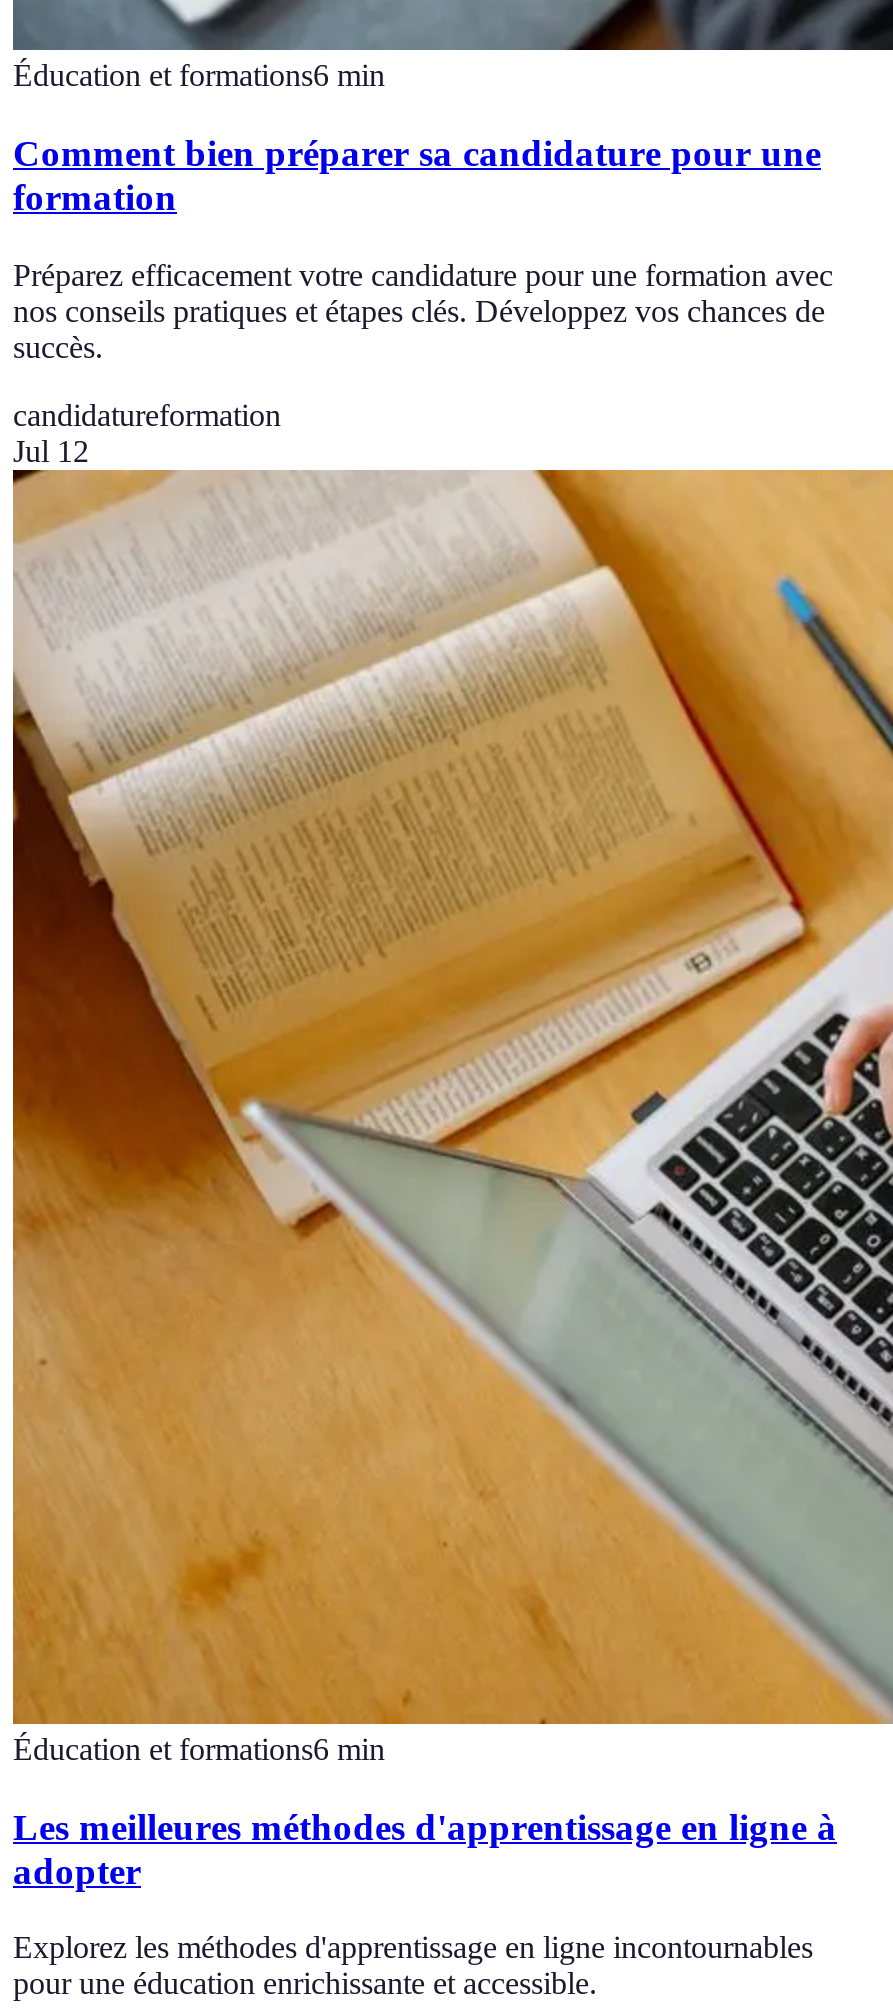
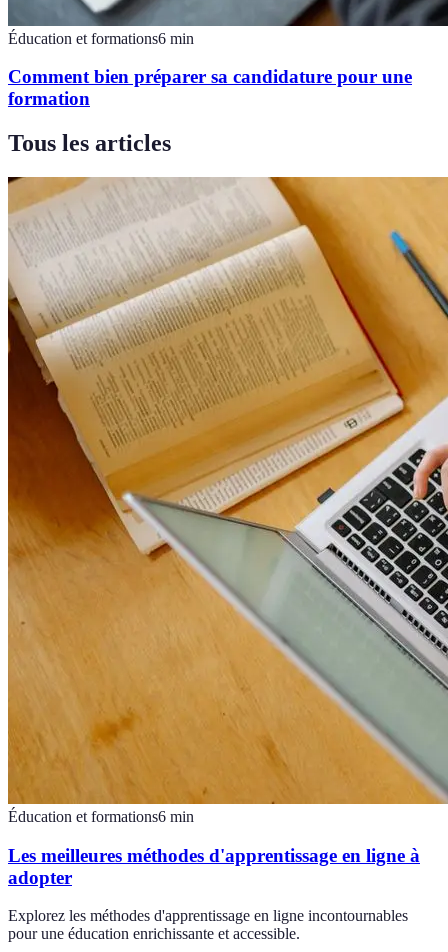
[13,258,833,468] Préparez efficacement votre candidature pour une formation avec | nos conseils pratiques et étapes clés. Développez vos chances de | succès. | candidatureformation | Jul 12 -> [8,130,171,156] Tous les articles

